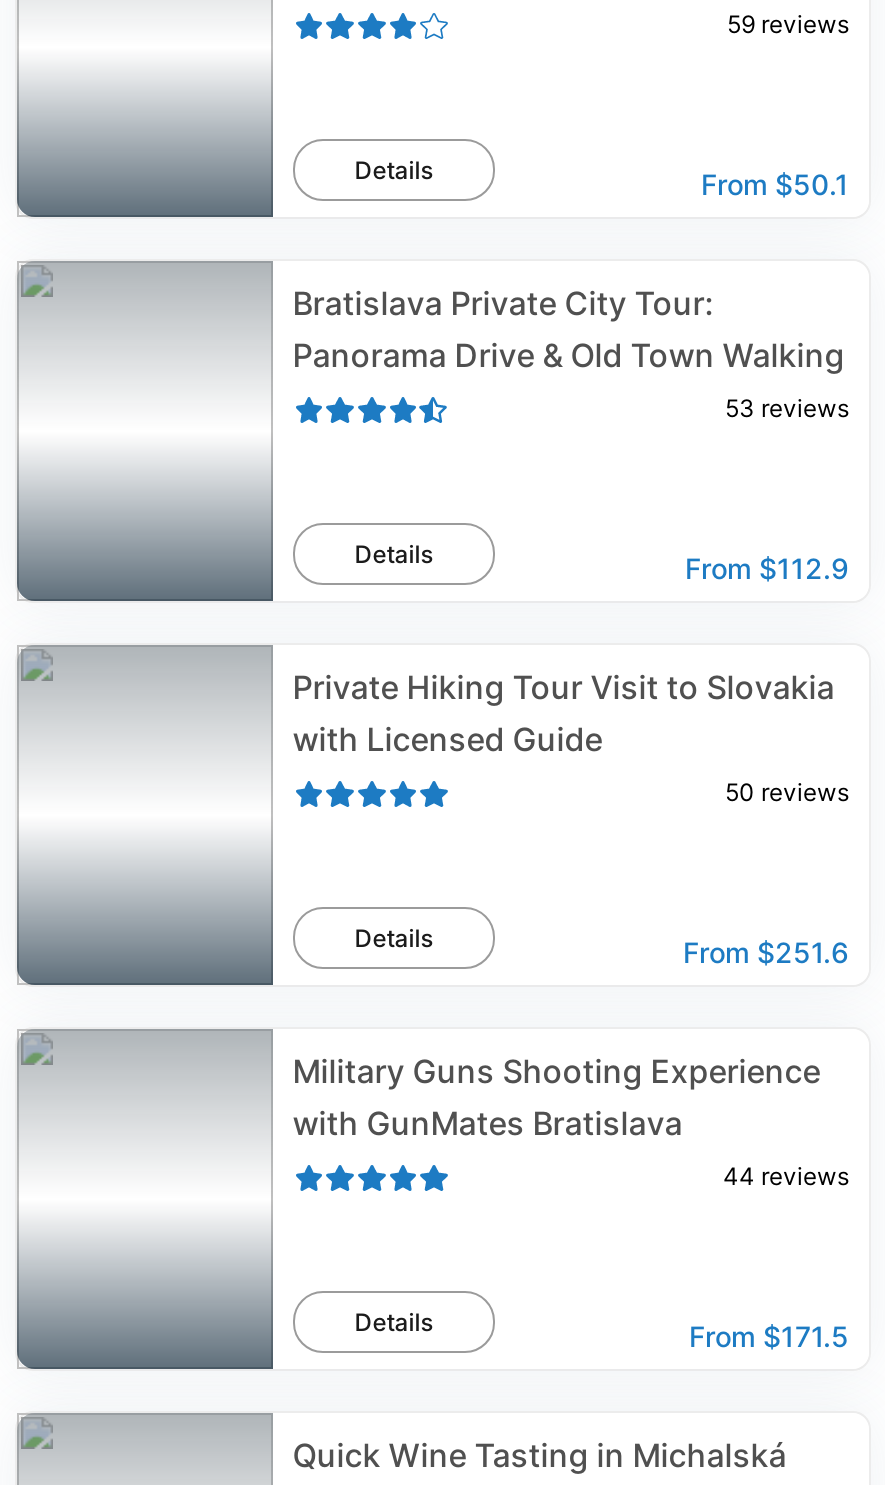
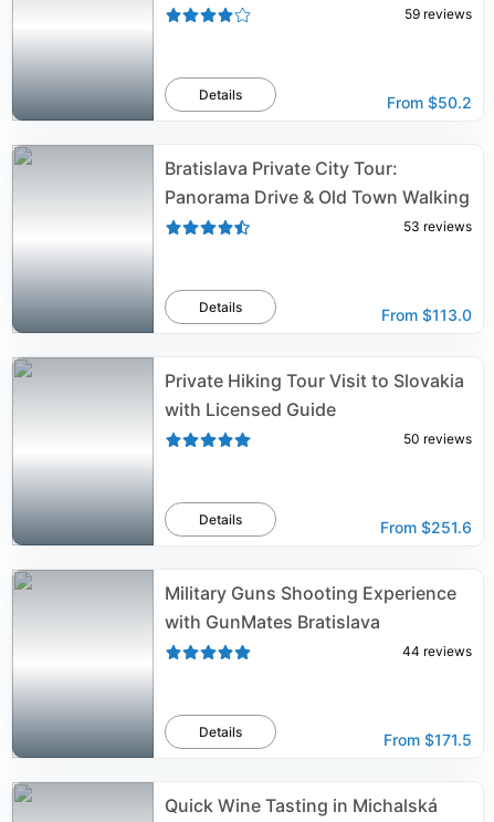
[701,167,849,201] From $50.1 -> [387,93,472,112] From $50.2
[685,551,849,585] From $112.9 -> [381,305,472,324] From $113.0

